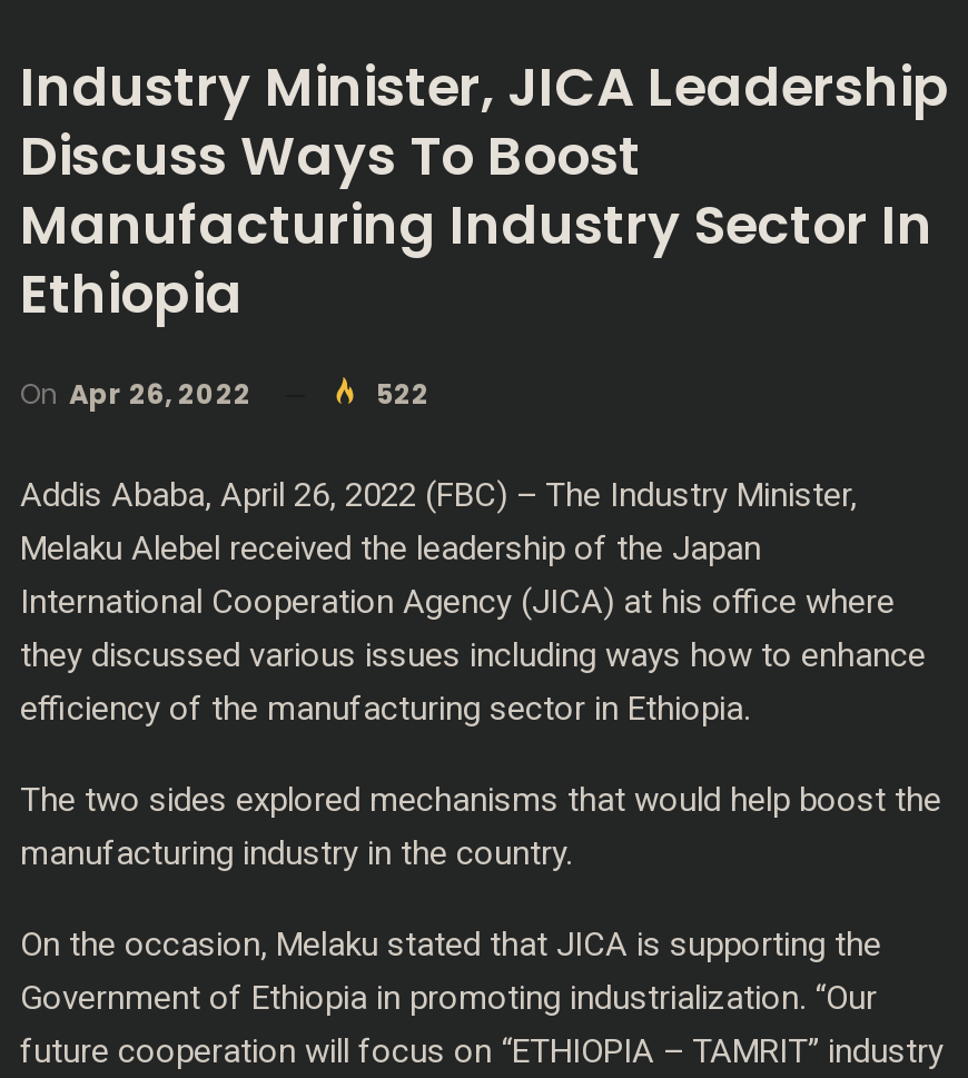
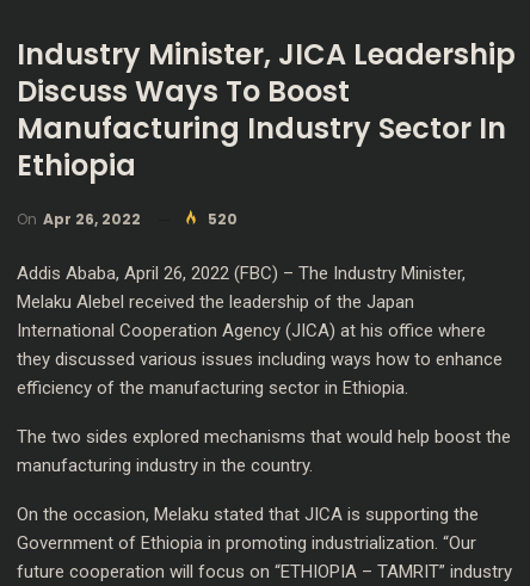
[376,374,429,412] 522 -> [208,208,238,229] 520

